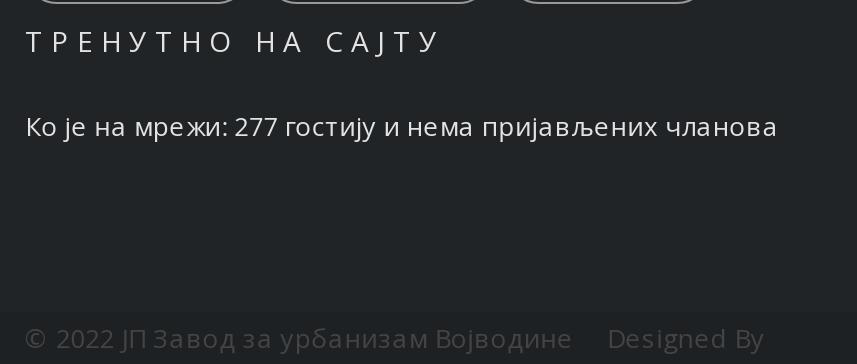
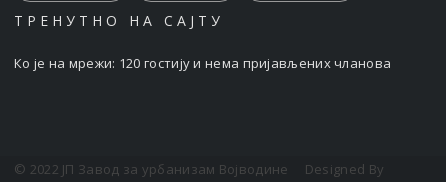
[25,108,779,144] Ко је на мрежи: 277 гостију и нема пријављених чланова -> [14,54,391,72] Ко је на мрежи: 120 гостију и нема пријављених чланова

